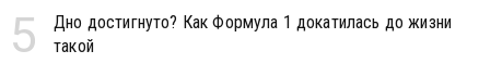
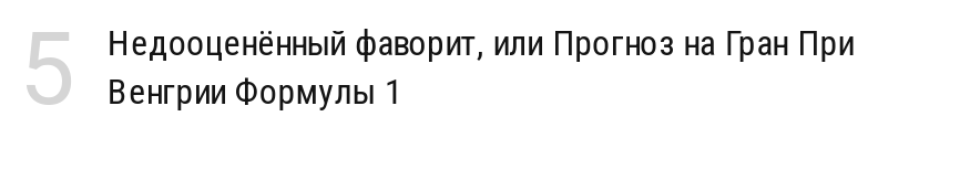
[54,12,452,56] Дно достигнуто? Как Формула 1 докатилась до жизни | такой -> [108,23,854,114] Недооценённый фаворит, или Прогноз на Гран При | Венгрии Формулы 1

